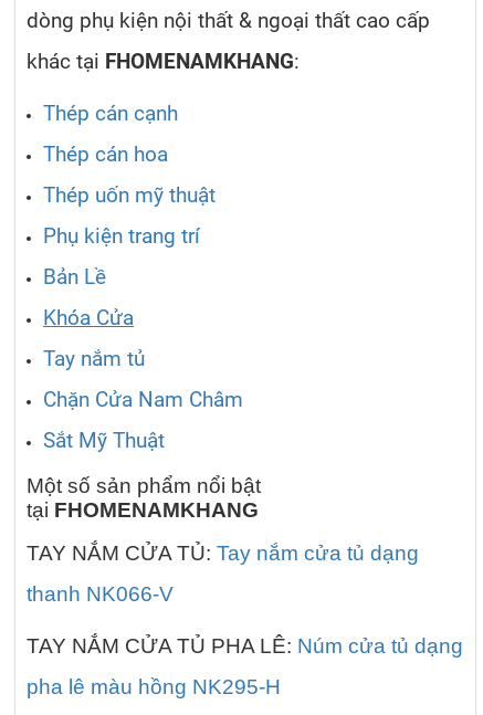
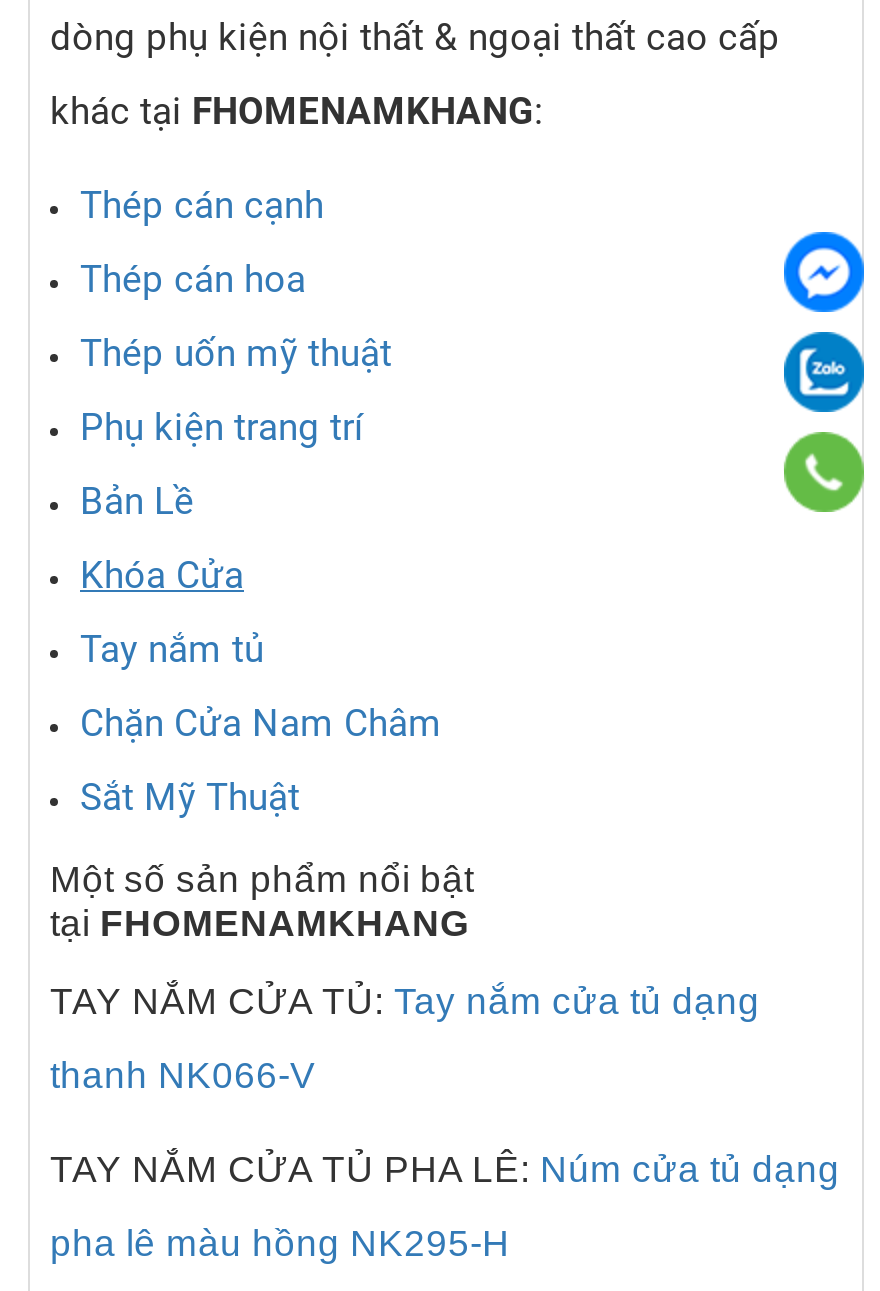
none -> [782,230,866,314] [image]
none -> [782,330,866,414] [image]
none -> [782,430,866,514] [image]

